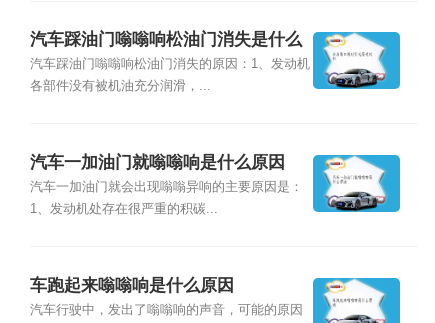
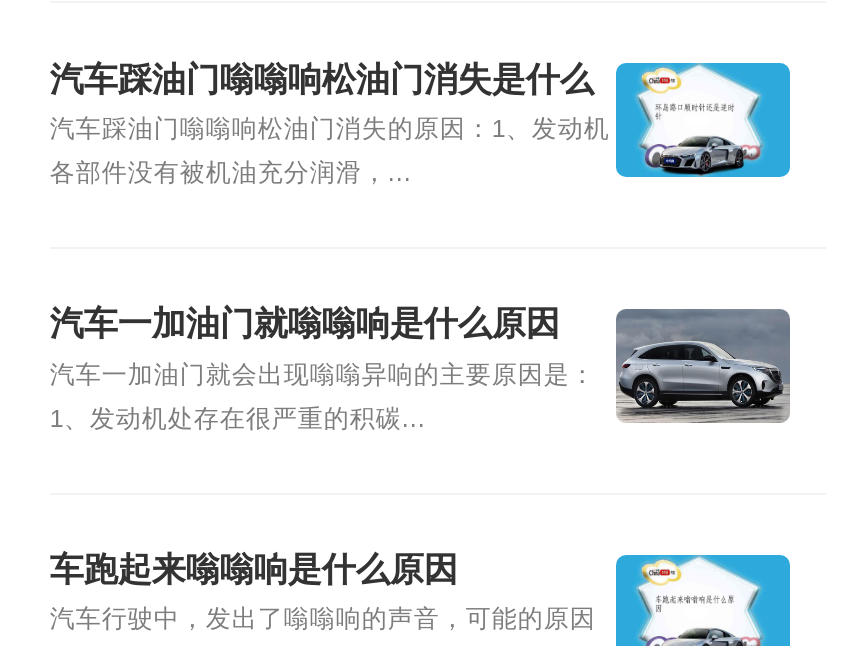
[312,154,401,213] [image] -> [614,308,792,424] [image]

